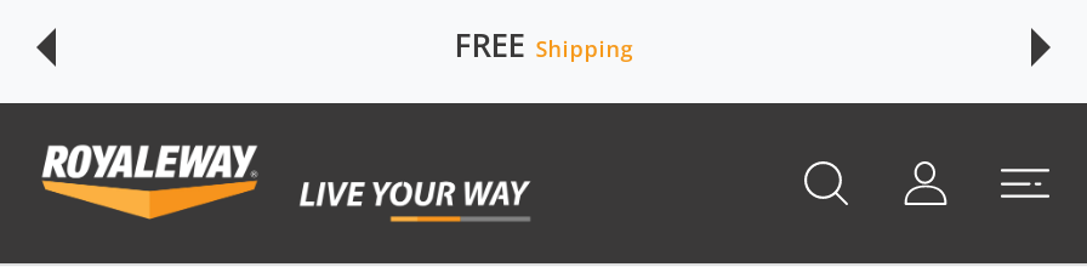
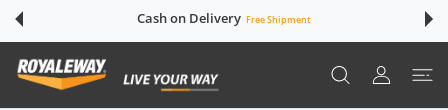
[454,23,633,67] FREE Shipping -> [137,9,311,27] Cash on Delivery Free Shipment

